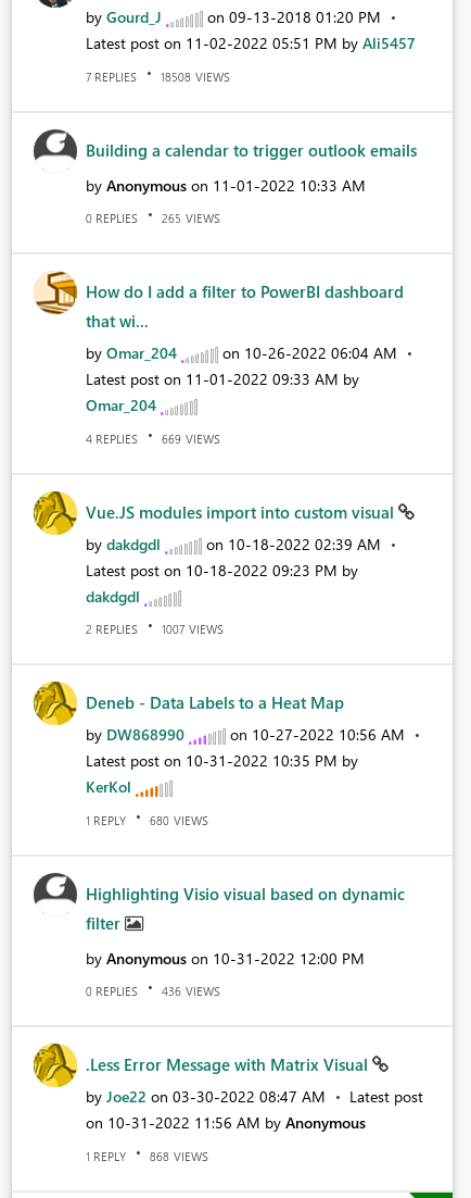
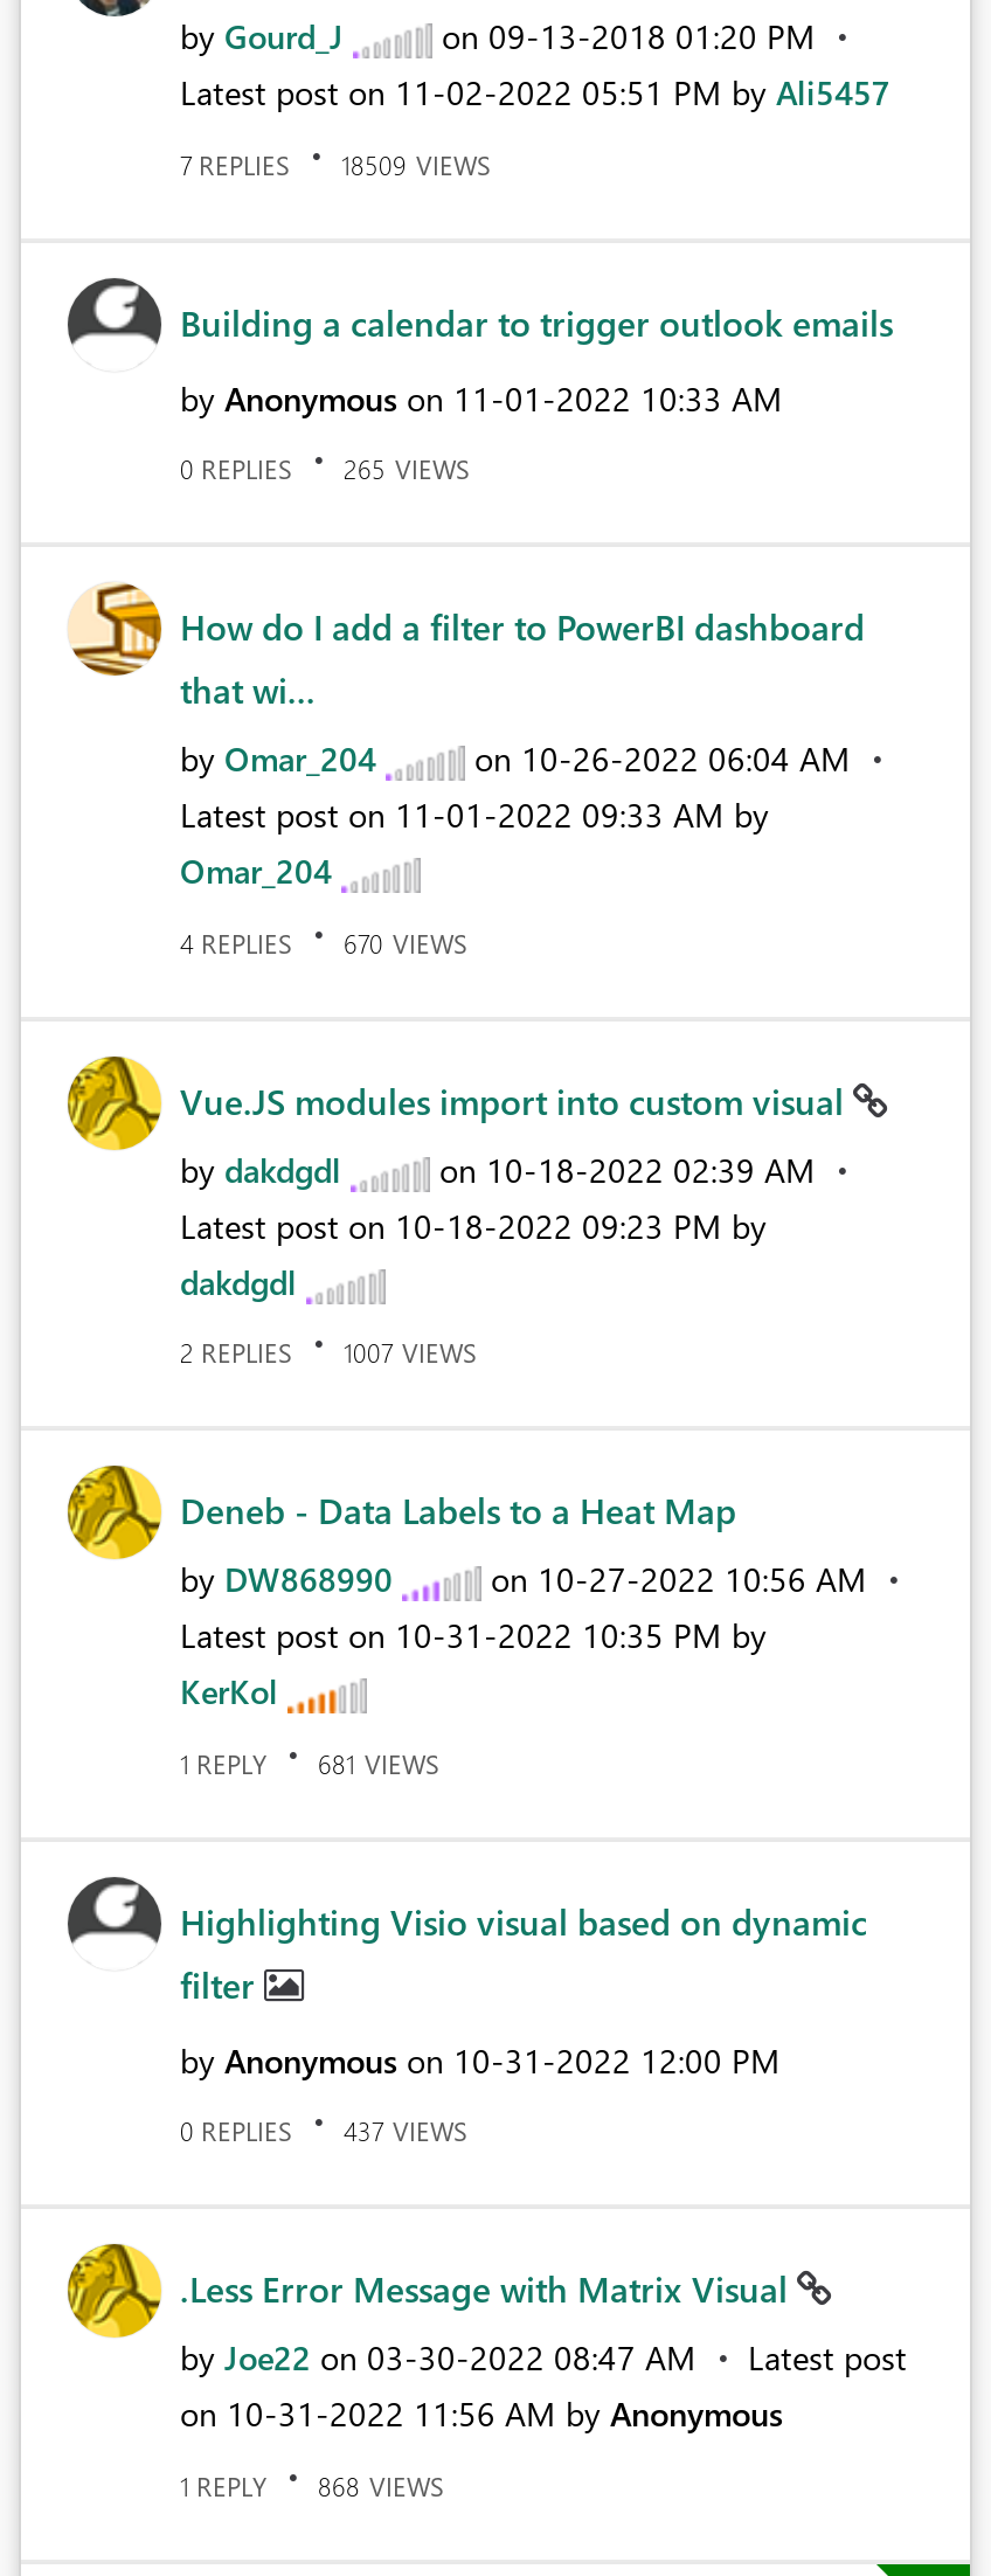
[86,68,230,85] 7 REPLIES 18508 VIEWS -> [180,147,491,182] 7 REPLIES 18509 VIEWS
[86,430,220,447] 4 REPLIES 669 VIEWS -> [180,925,467,961] 4 REPLIES 670 VIEWS
[86,812,208,828] 1 REPLY 680 VIEWS -> [180,1746,439,1781] 1 REPLY 681 VIEWS
[86,983,220,999] 0 REPLIES 436 VIEWS -> [180,2114,467,2149] 0 REPLIES 437 VIEWS

